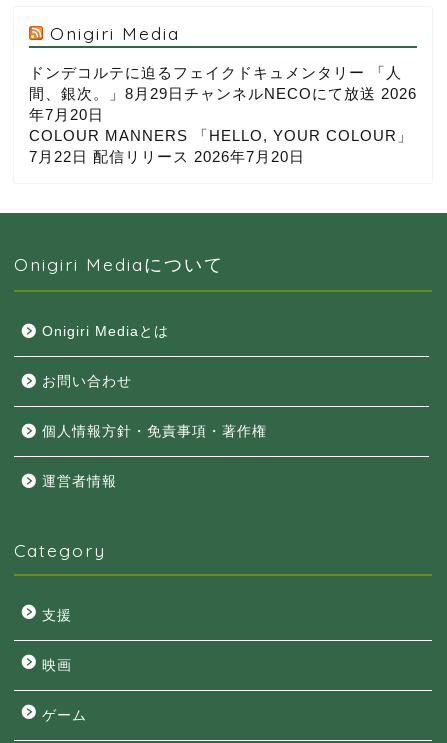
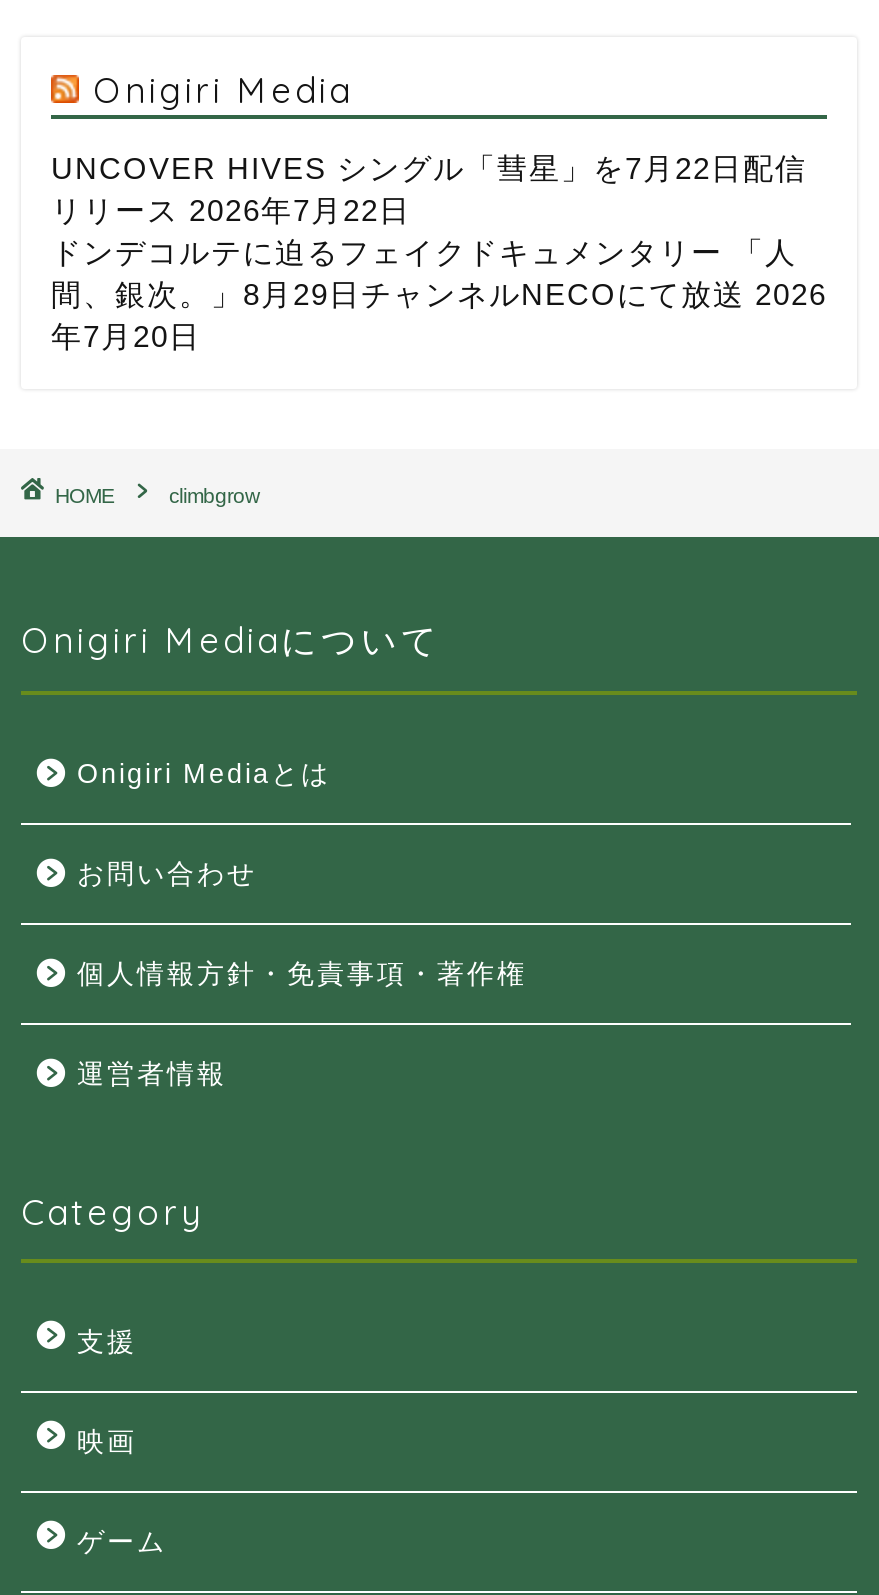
none -> [51,150,807,226] UNCOVER HIVES シングル「彗星」を7月22日配信 | リリース 2026年7月22日
[29,127,413,165] COLOUR MANNERS 「HELLO, YOUR COLOUR」 | 7月22日 配信リリース 2026年7月20日 -> [55,484,259,506] HOME | climbgrow

